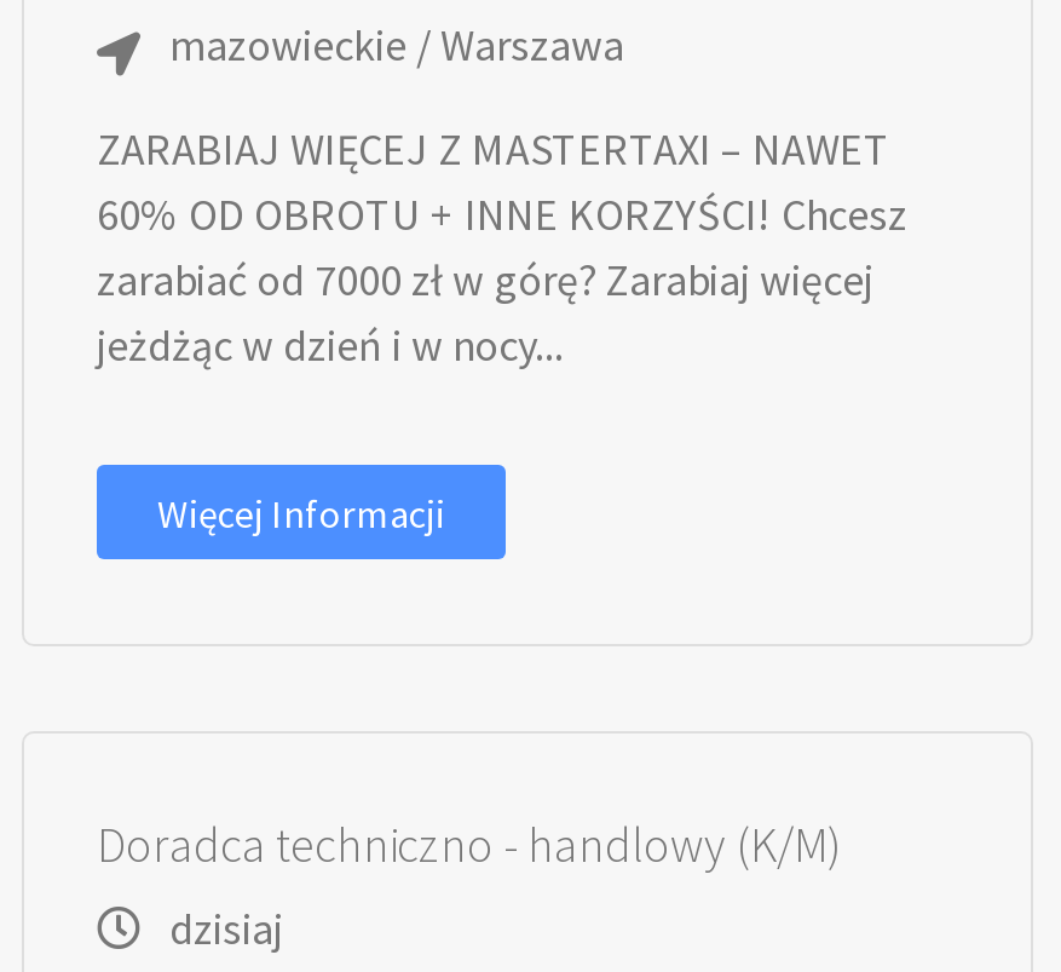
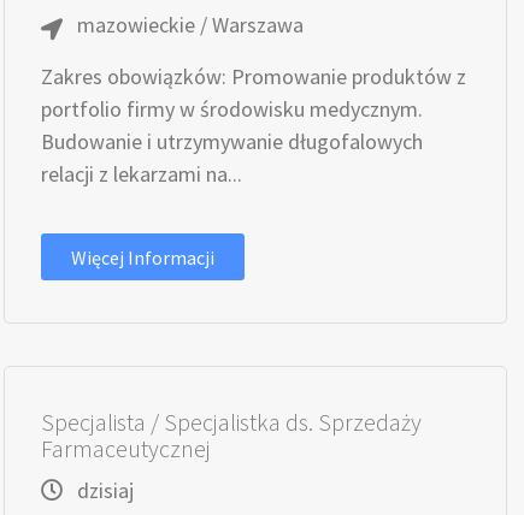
[97,121,907,373] ZARABIAJ WIĘCEJ Z MASTERTAXI – NAWET | 60% OD OBROTU + INNE KORZYŚCI! Chcesz | zarabiać od 7000 zł w górę? Zarabiaj więcej | jeżdżąc w dzień i w nocy... -> [41,63,466,188] Zakres obowiązków: Promowanie produktów z | portfolio firmy w środowisku medycznym. | Budowanie i utrzymywanie długofalowych | relacji z lekarzami na...
[97,813,842,874] Doradca techniczno - handlowy (K/M) -> [41,407,422,463] Specjalista / Specjalistka ds. Sprzedaży | Farmaceutycznej

